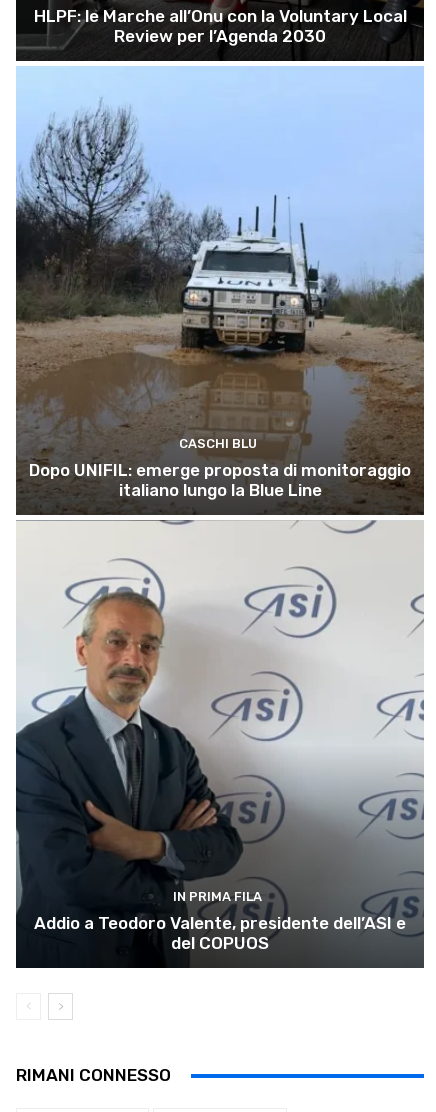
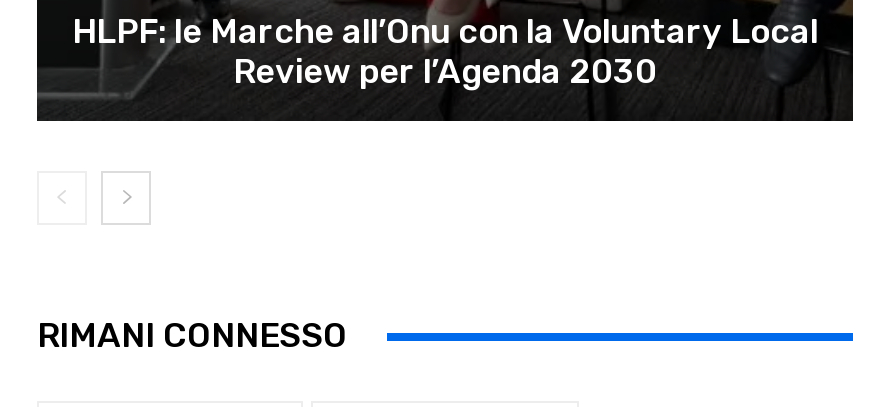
[15,60,425,500] [image] | CASCHI BLU | Dopo UNIFIL: emerge proposta di monitoraggio | italiano lungo la Blue Line -> none
[15,487,425,968] [image] | IN PRIMA FILA | Addio a Teodoro Valente, presidente dell’ASI e | del COPUOS -> none

